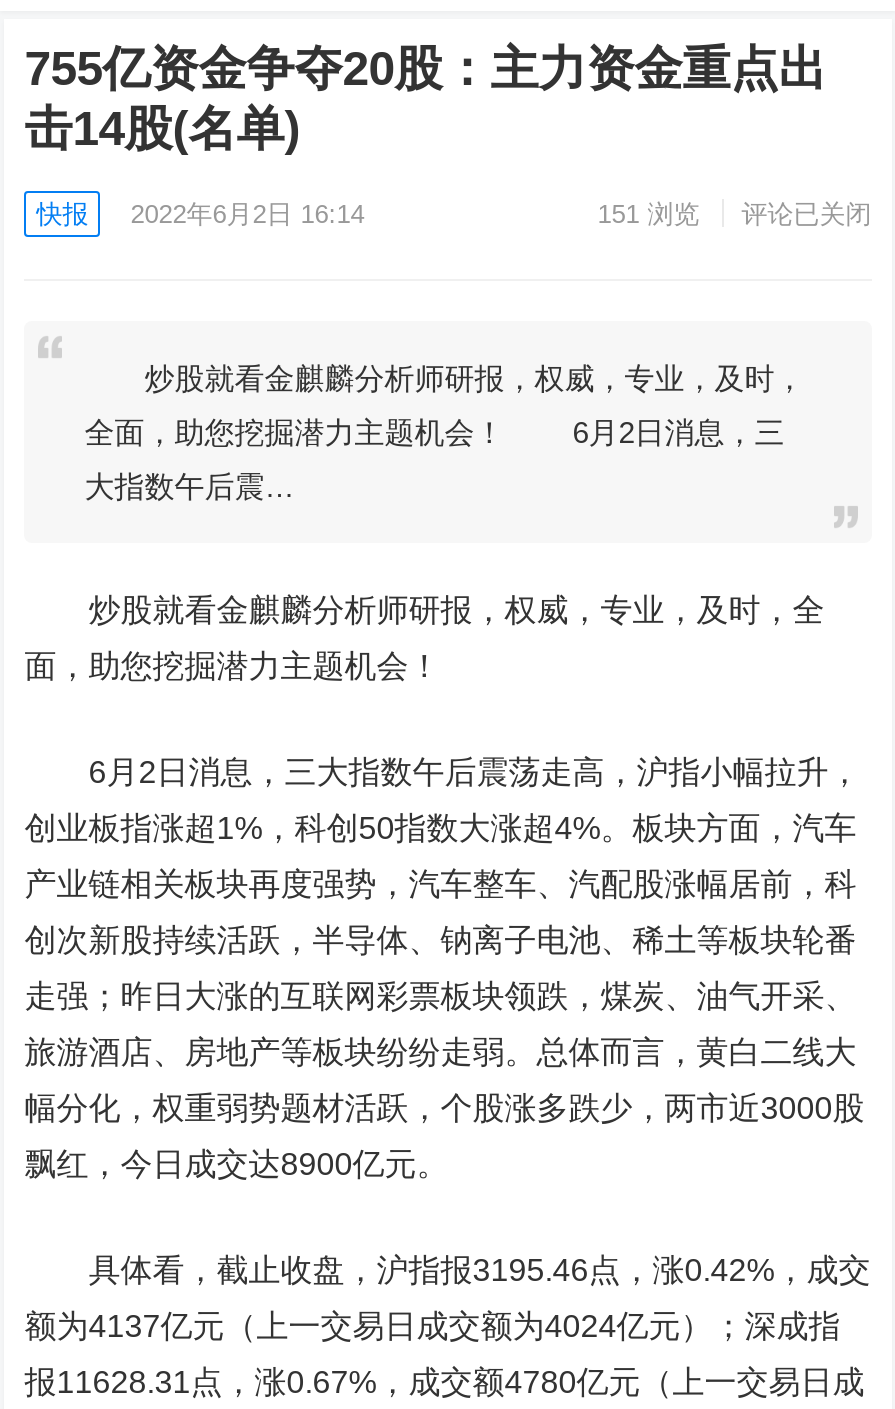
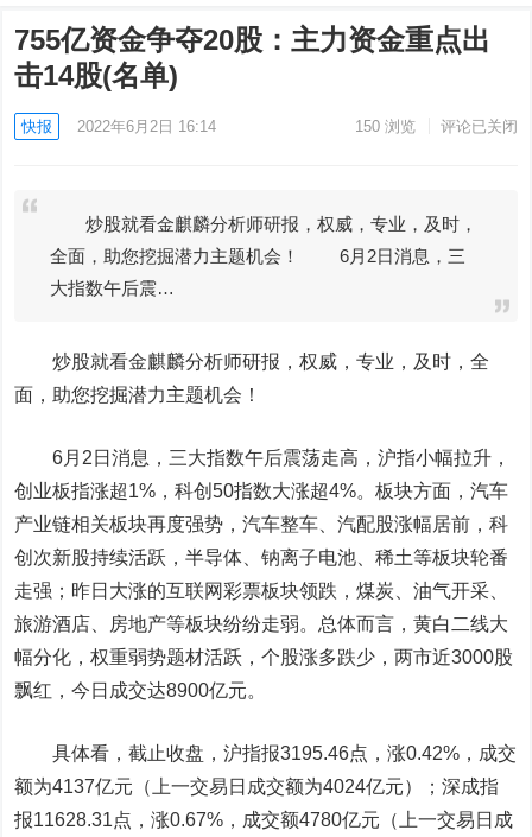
[598,199,872,229] 151浏览 评论已关闭 -> [355,118,518,135] 150浏览 评论已关闭

